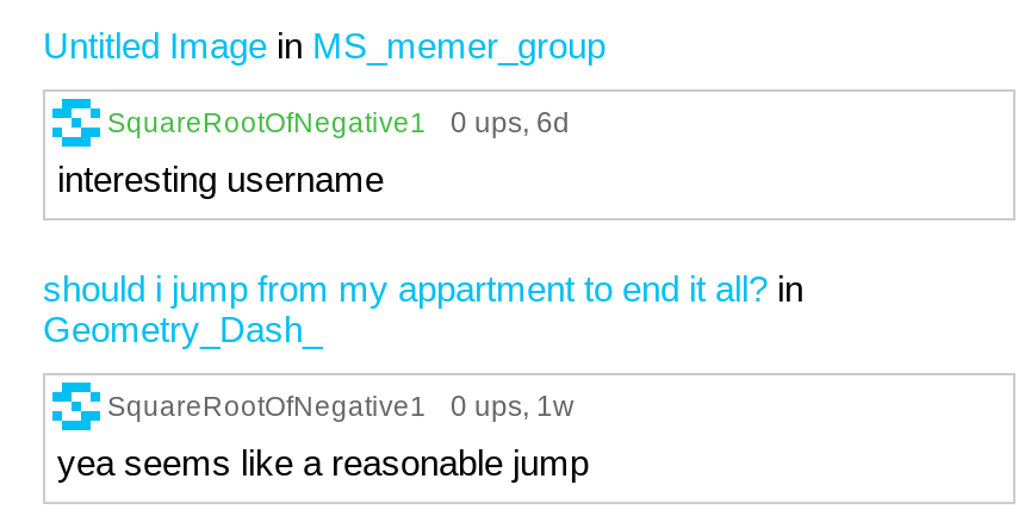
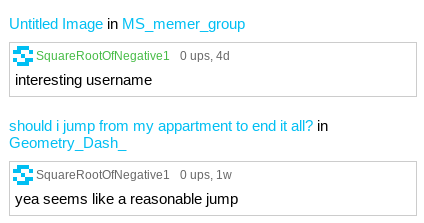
[107,106,570,139] SquareRootOfNegative1 0 ups, 6d -> [36,49,230,63] SquareRootOfNegative1 0 ups, 4d

